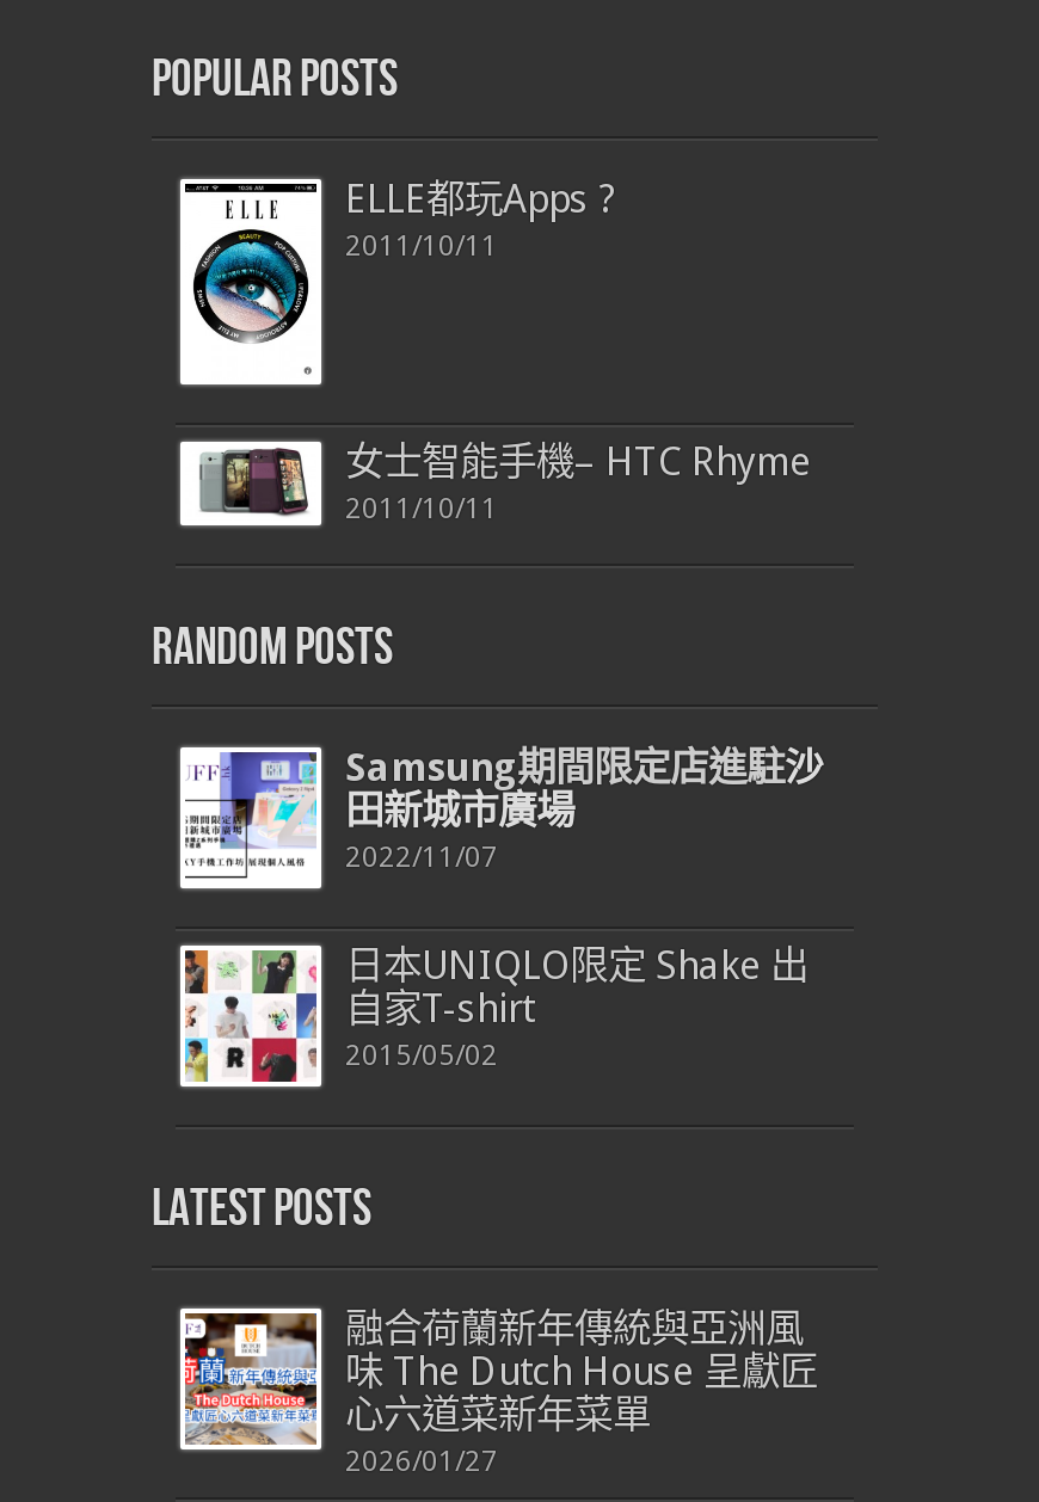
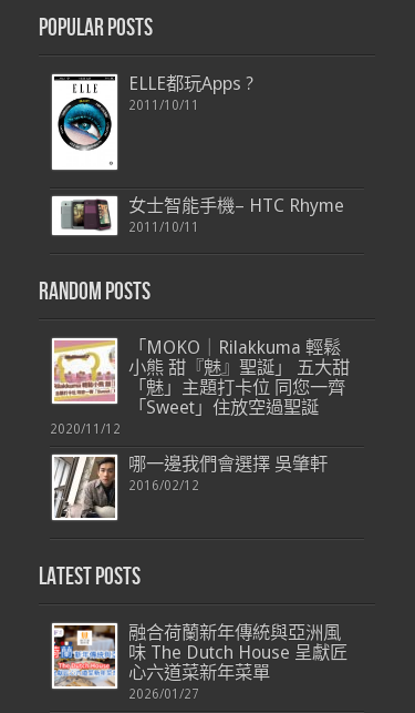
[183,746,823,874] [image] | Samsung期間限定店進駐沙 | 田新城市廣場 | 2022/11/07 -> [50,337,350,437] [image] | 「MOKO｜Rilakkuma 輕鬆 | 小熊 甜『魅』聖誕」 五大甜 | 「魅」主題打卡位 同您一齊 | 「Sweet」住放空過聖誕 | 2020/11/12
[183,944,809,1084] [image] | 日本UNIQLO限定 Shake 出 | 自家T-shirt | 2015/05/02 -> [53,454,328,519] [image] | 哪一邊我們會選擇 吳肇軒 | 2016/02/12

